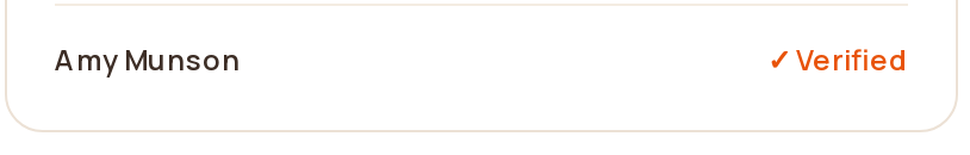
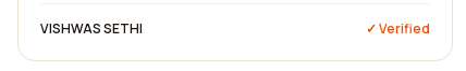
[55,39,241,80] Amy Munson -> [40,19,143,38] VISHWAS SETHI

